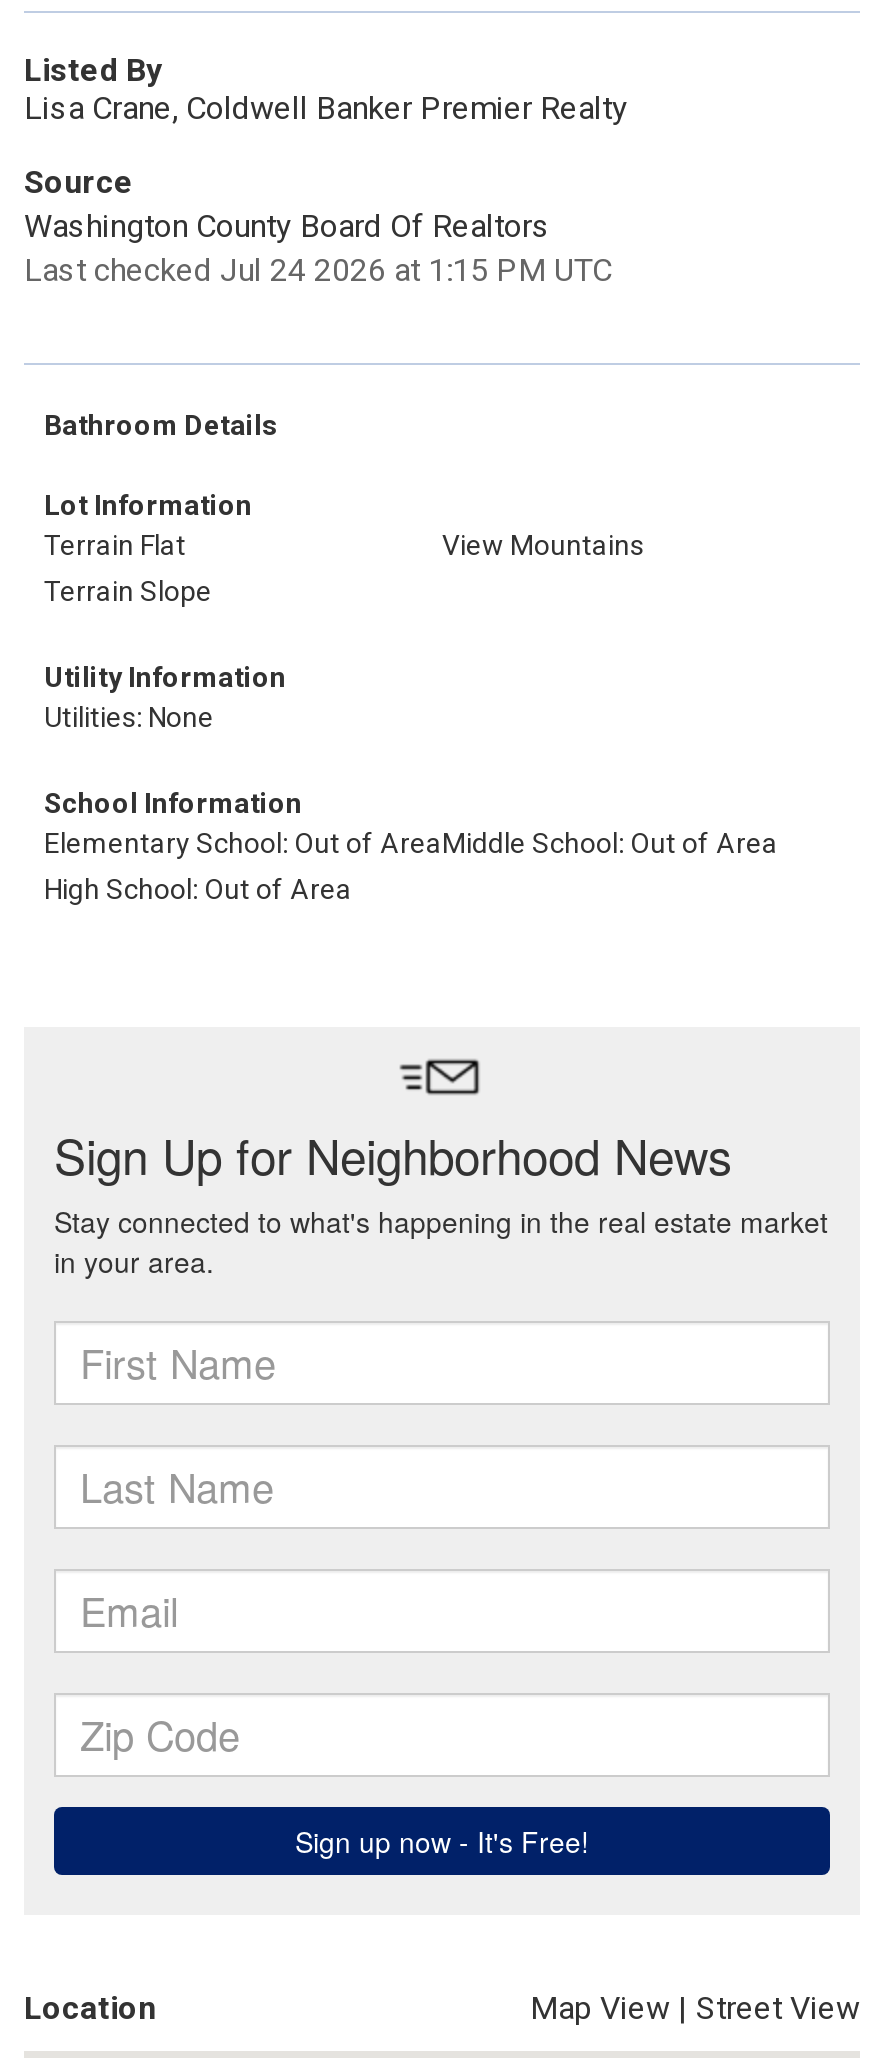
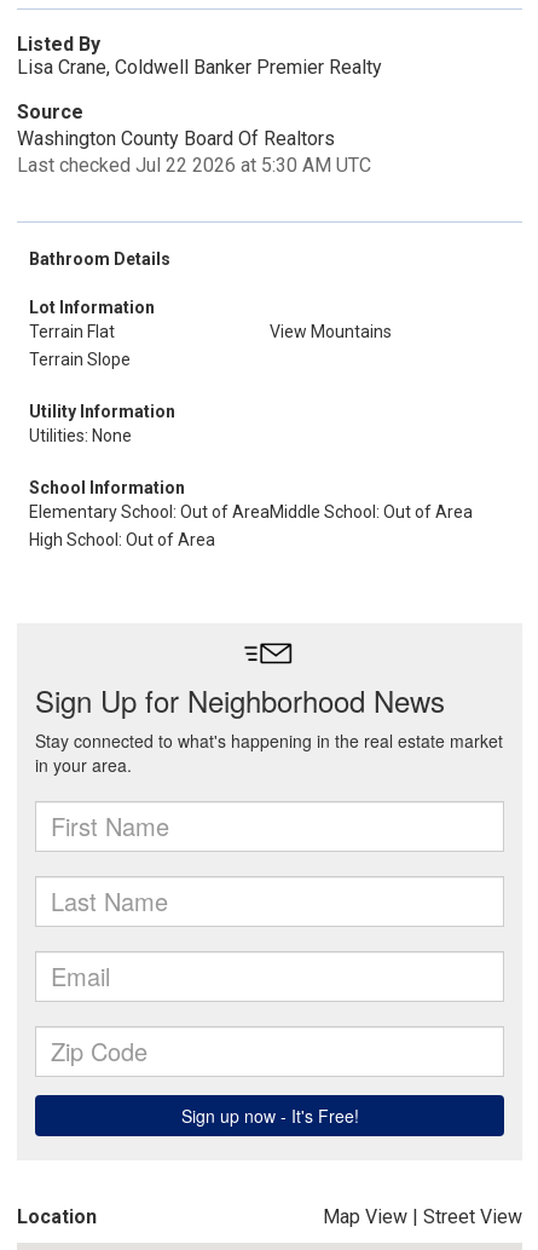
[24,251,612,289] Last checked Jul 24 2026 at 1:15 PM UTC -> [17,154,371,177] Last checked Jul 22 2026 at 5:30 AM UTC

